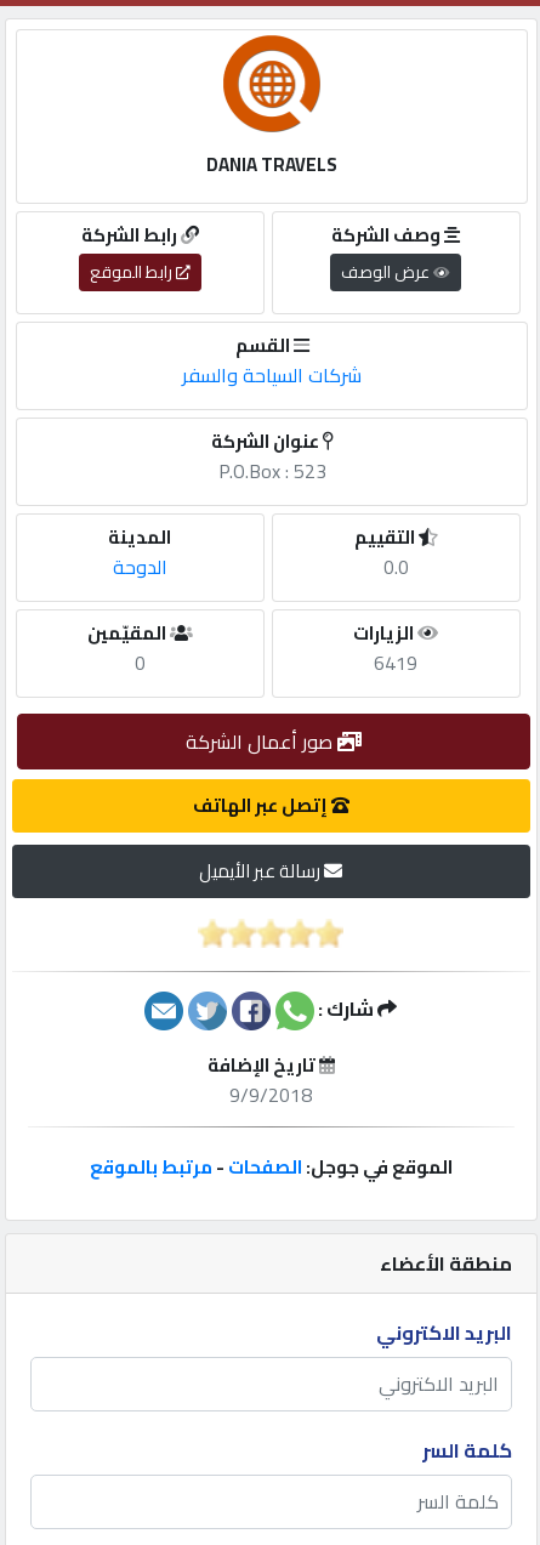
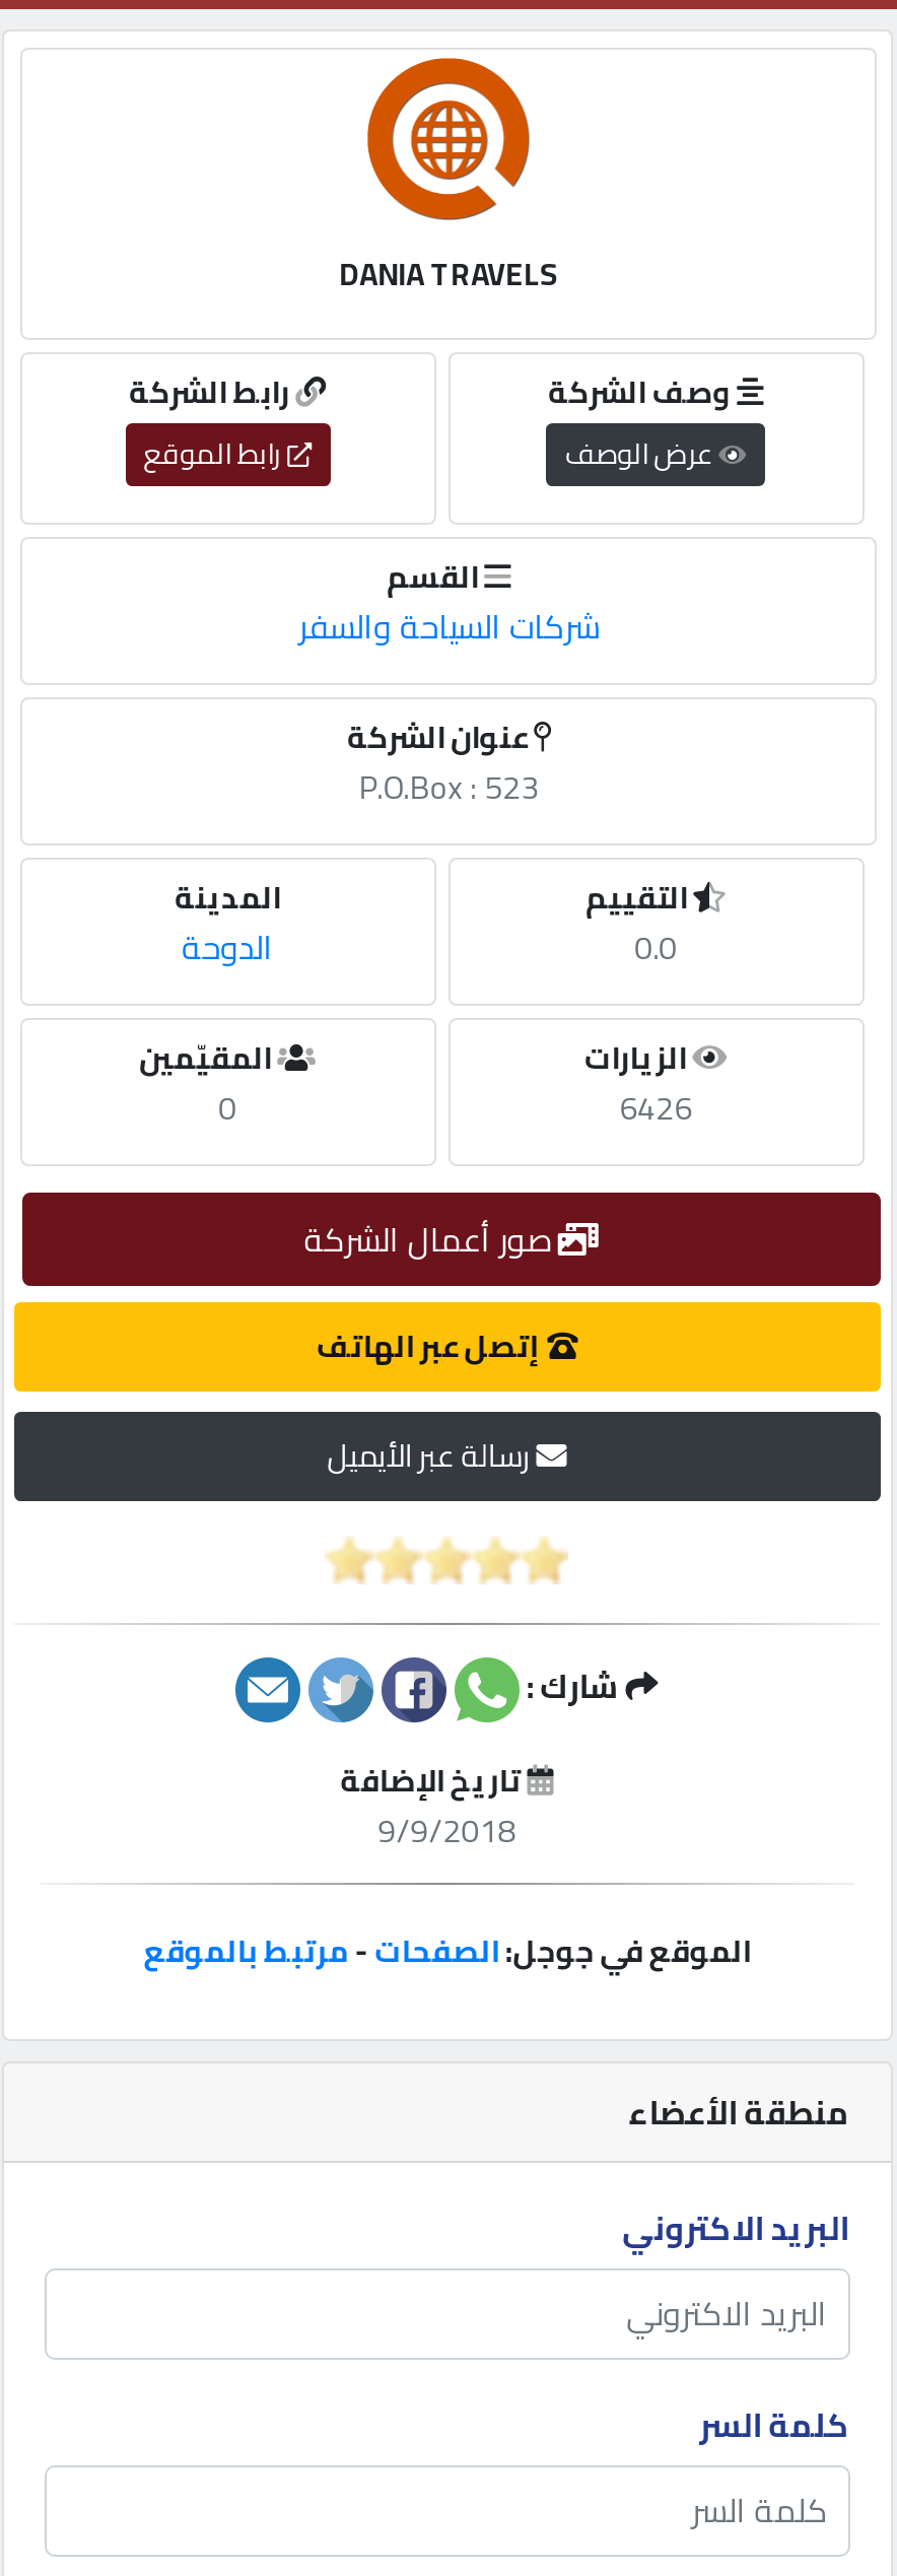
[374,644,418,680] 6419 -> [619,1076,692,1137] 6426

